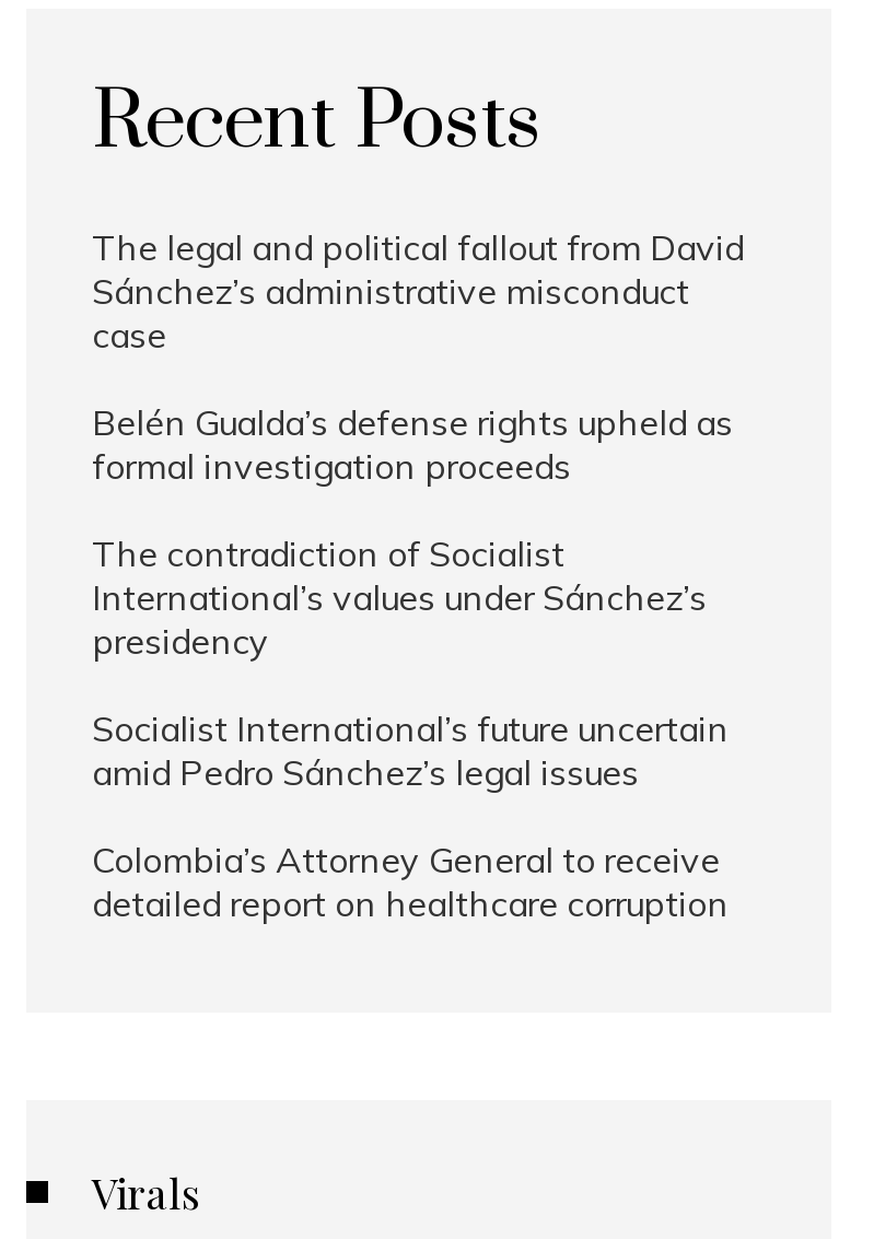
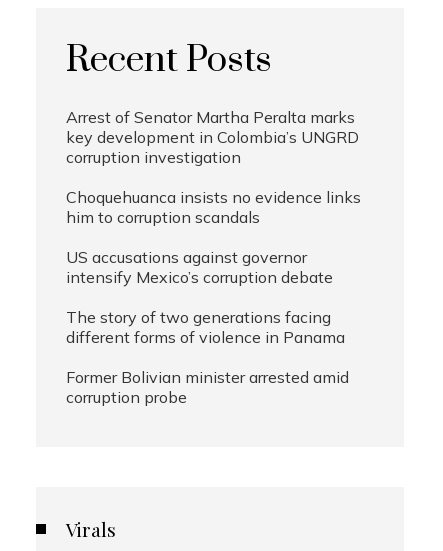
[92,225,744,356] The legal and political fallout from David | Sánchez’s administrative misconduct | case -> [66,107,359,167] Arrest of Senator Martha Peralta marks | key development in Colombia’s UNGRD | corruption investigation
[92,400,733,488] Belén Gualda’s defense rights upheld as | formal investigation proceeds -> [66,187,361,227] Choquehuanca insists no evidence links | him to corruption scandals
[92,531,707,663] The contradiction of Socialist | International’s values under Sánchez’s | presidency -> [66,247,333,287] US accusations against governor | intensify Mexico’s corruption debate
[92,706,729,794] Socialist International’s future uncertain | amid Pedro Sánchez’s legal issues -> [66,307,345,347] The story of two generations facing | different forms of violence in Panama
[92,838,729,925] Colombia’s Attorney General to receive | detailed report on healthcare corruption -> [66,367,349,407] Former Bolivian minister arrested amid | corruption probe

